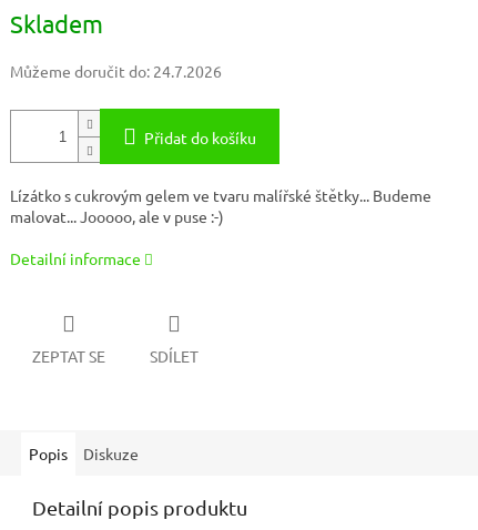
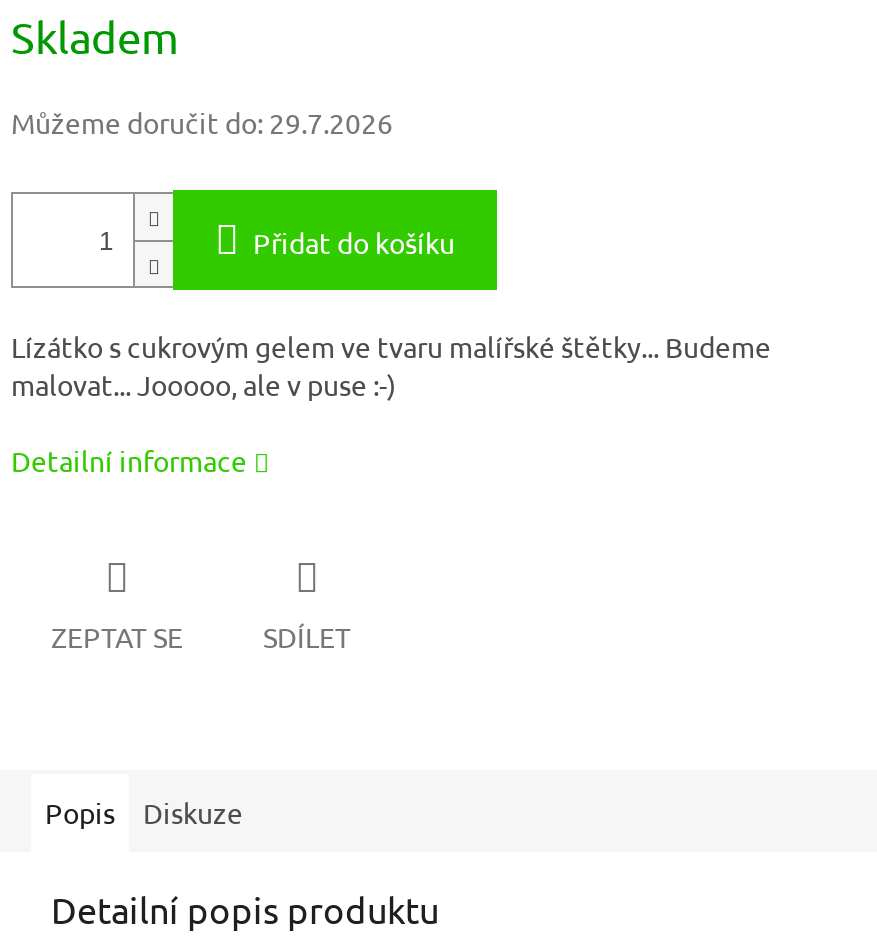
[10,61,222,81] Můžeme doručit do: 24.7.2026 -> [11,105,393,141] Můžeme doručit do: 29.7.2026

